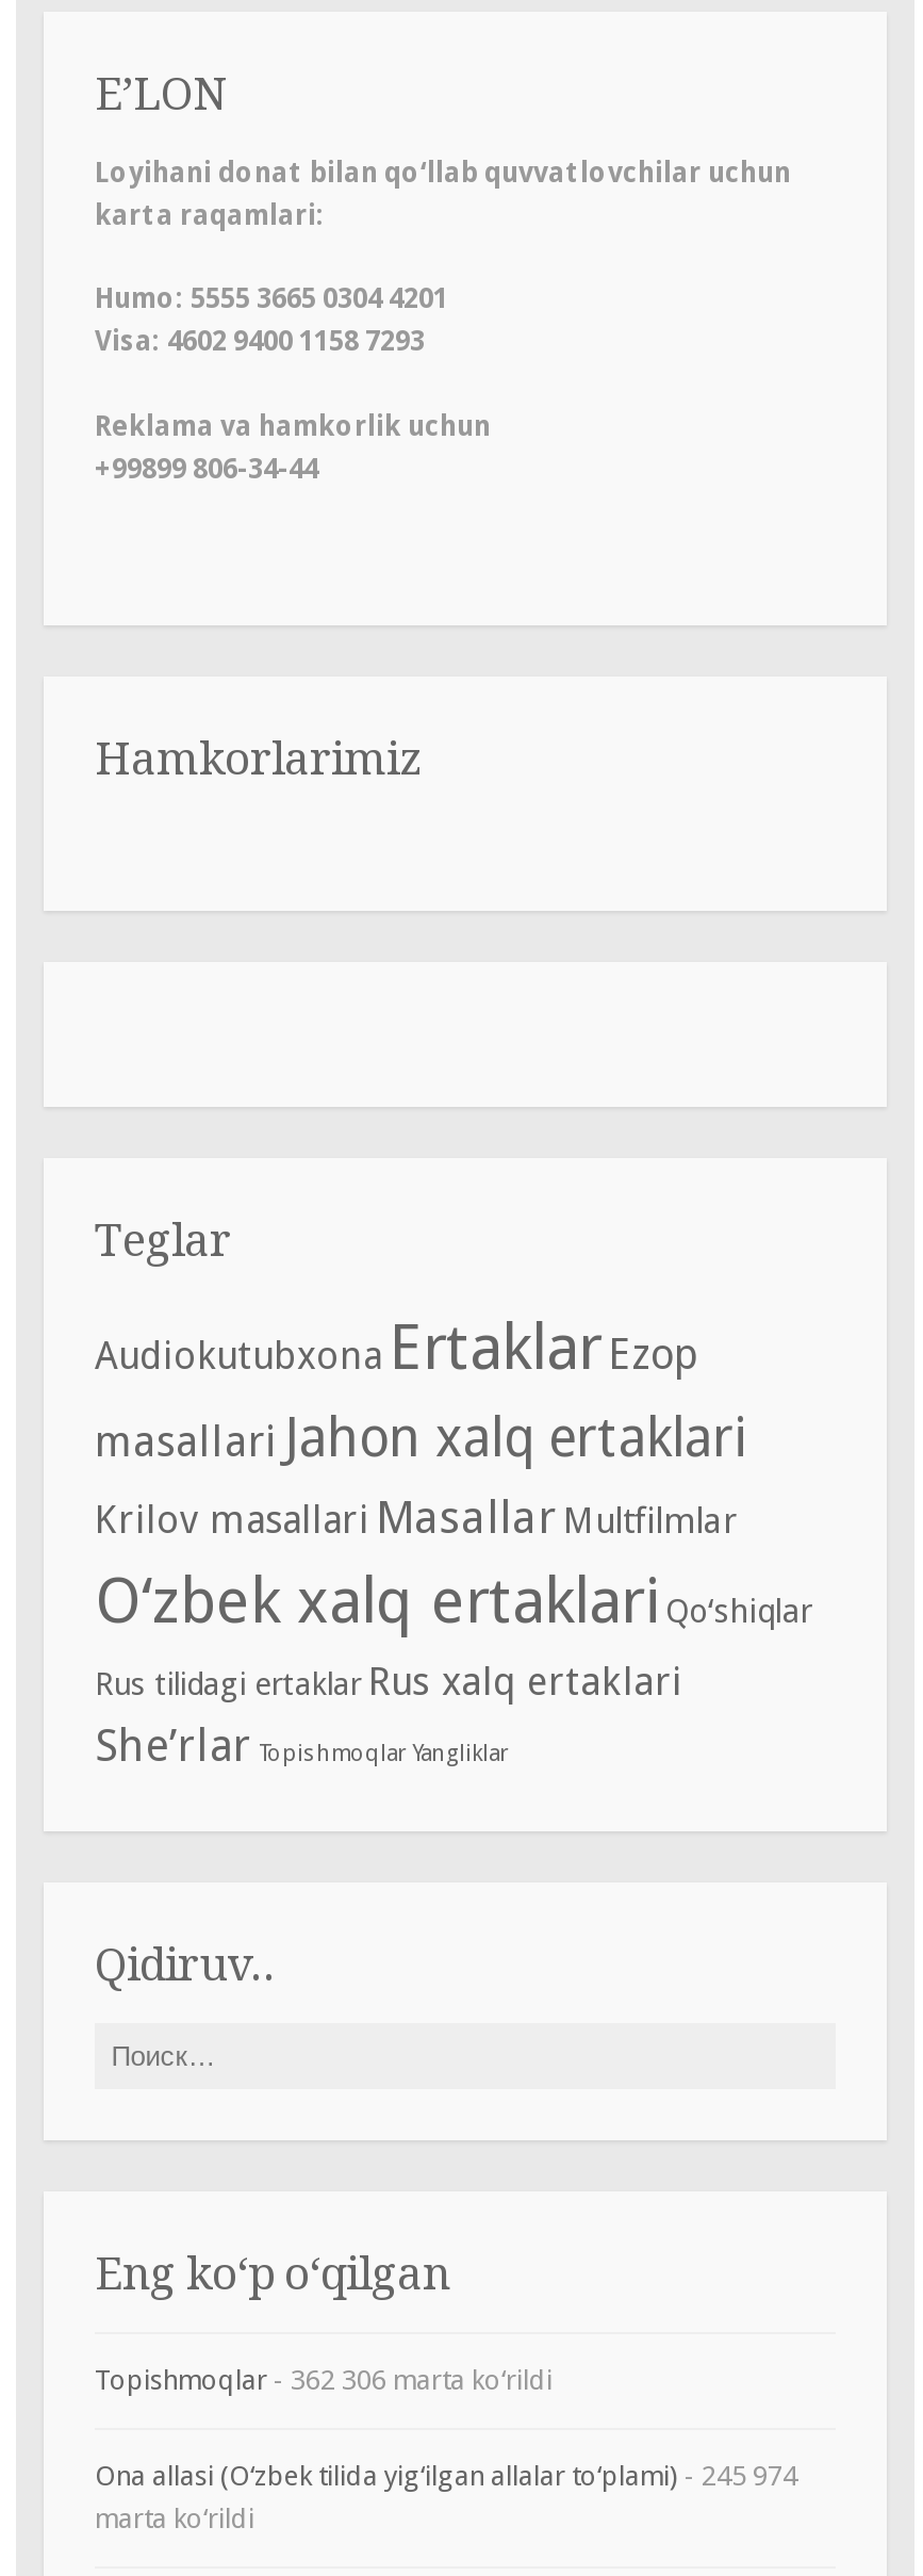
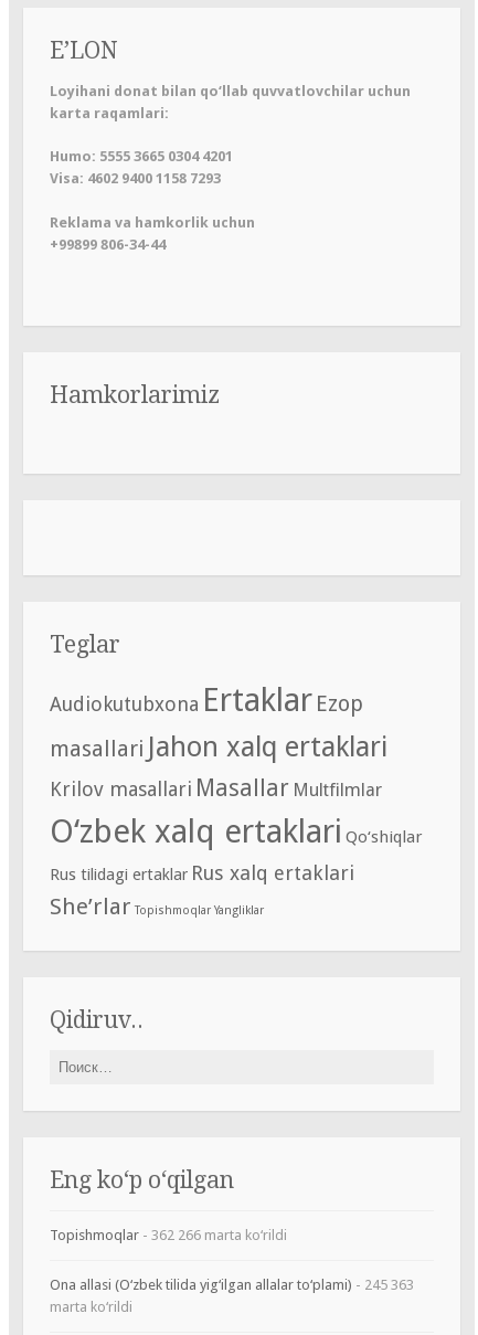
[95,2364,552,2396] Topishmoqlar - 362 306 marta ko‘rildi -> [50,1227,287,1243] Topishmoqlar - 362 266 marta ko‘rildi
[95,2460,797,2492] Ona allasi (O‘zbek tilida yig‘ilgan allalar to‘plami) - 245 974 -> [50,1276,414,1293] Ona allasi (O‘zbek tilida yig‘ilgan allalar to‘plami) - 245 363

